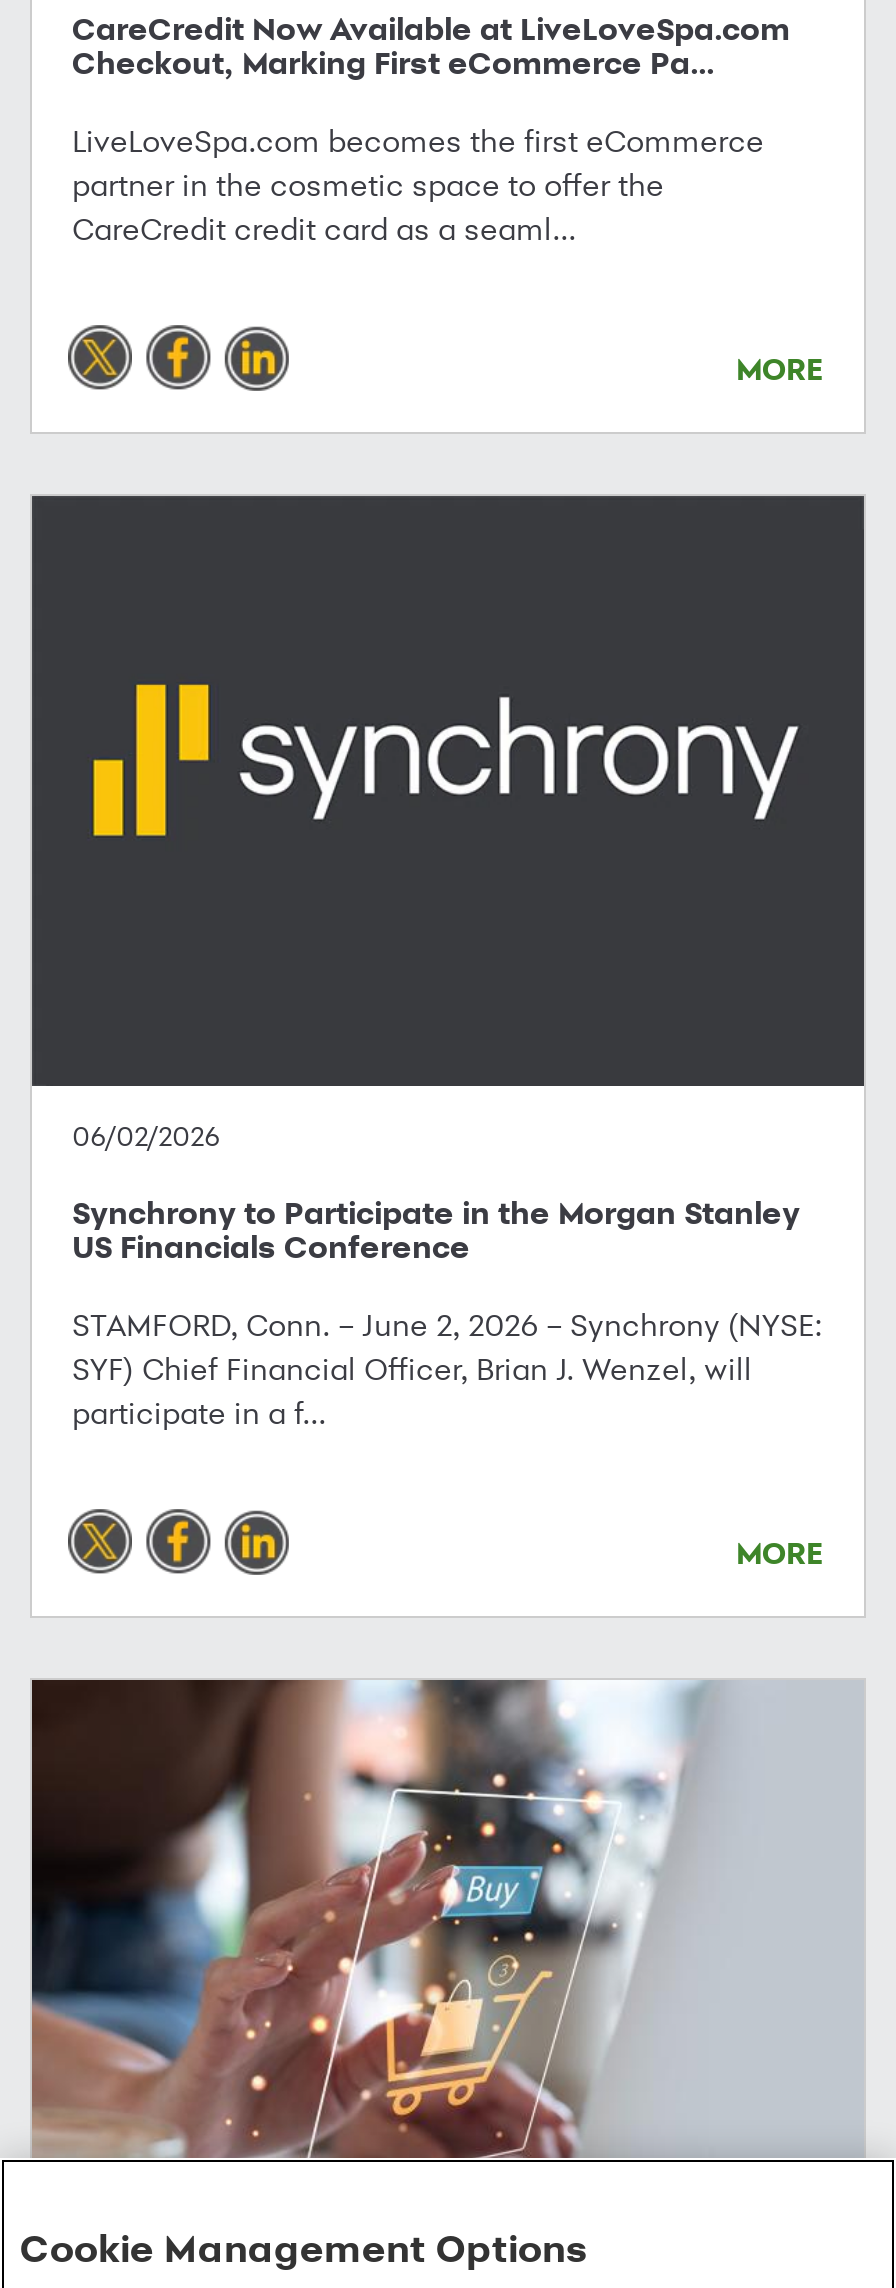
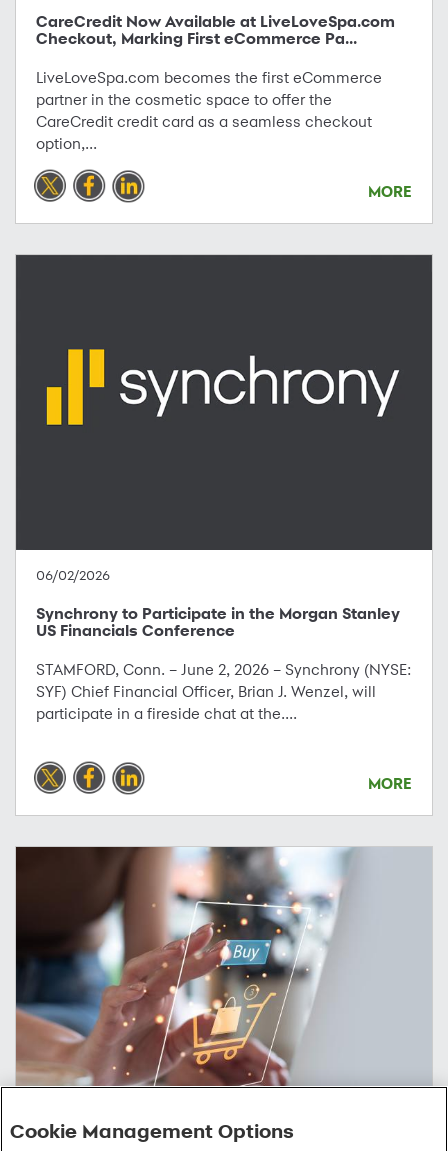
[72,210,576,248] CareCredit credit card as a seaml... -> [36,112,372,153] CareCredit credit card as a seamless checkout | option,...
[72,1394,326,1432] participate in a f... -> [36,704,297,723] participate in a fireside chat at the....

